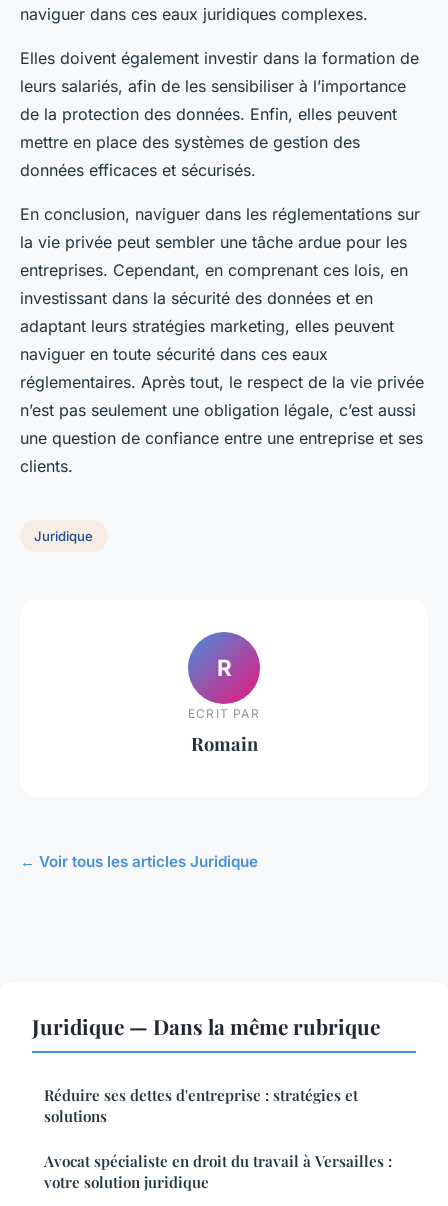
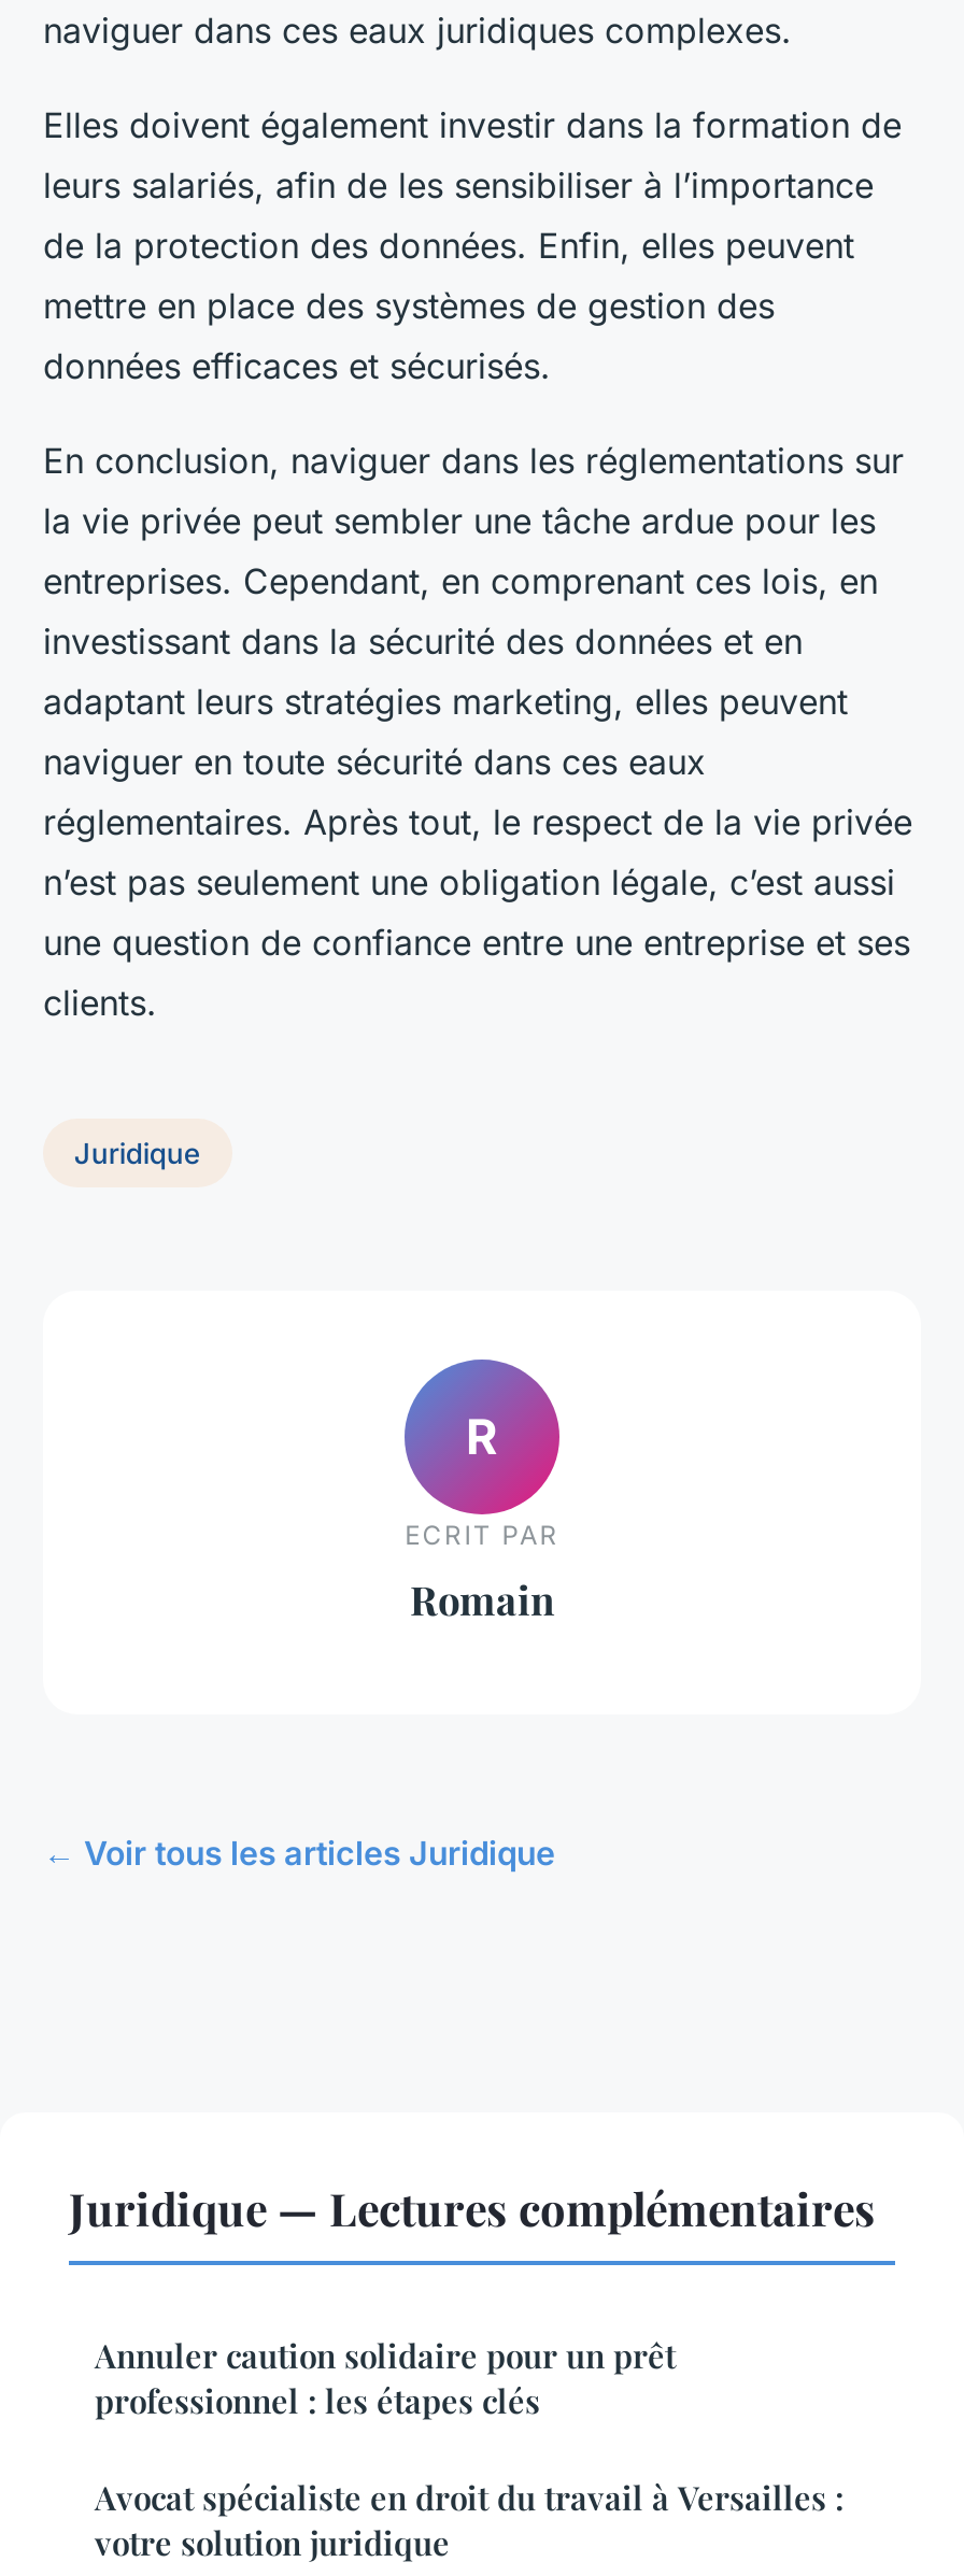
[32,1012,380,1040] Juridique — Dans la même rubrique -> [69,2177,876,2238] Juridique — Lectures complémentaires
[44,1085,358,1126] Réduire ses dettes d'entreprise : stratégies et | solutions -> [95,2334,676,2423] Annuler caution solidaire pour un prêt | professionnel : les étapes clés

